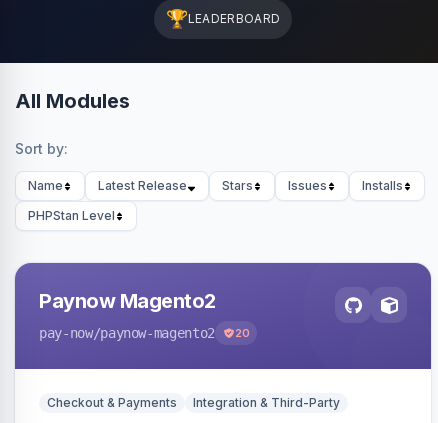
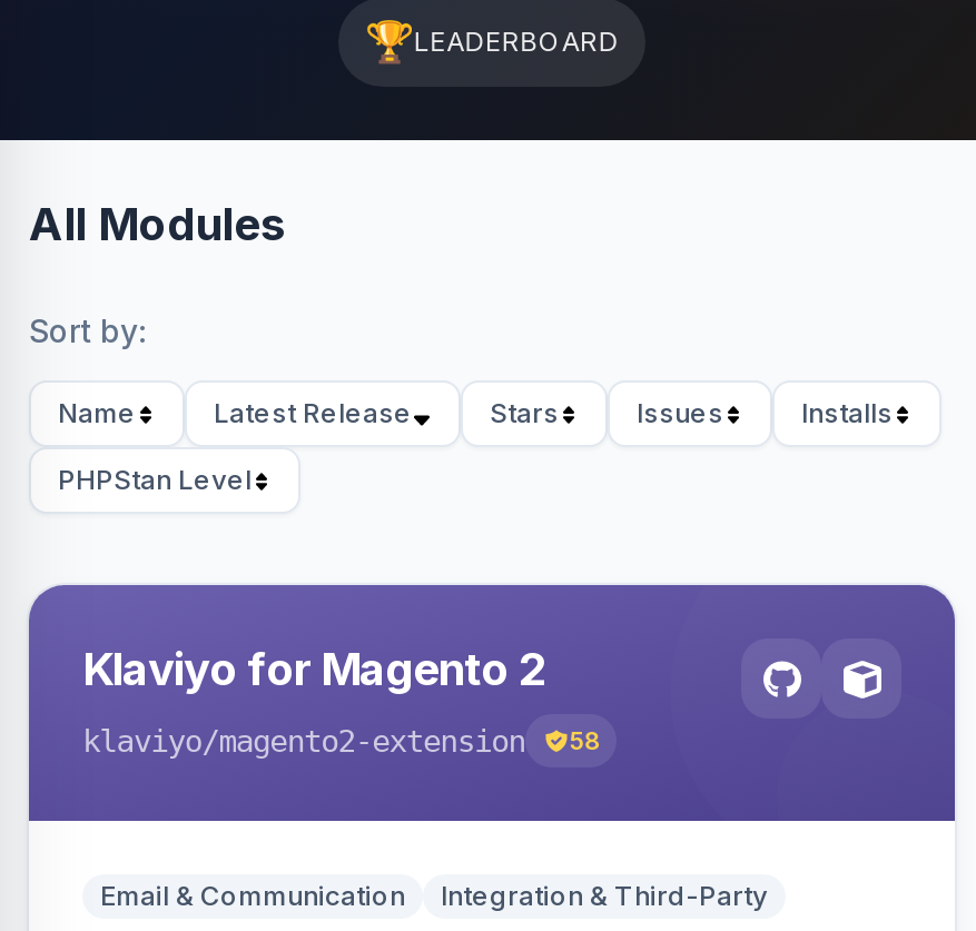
[39,289,215,313] Paynow Magento2 -> [82,643,544,696] Klaviyo for Magento 2
[39,325,249,341] pay-now/paynow-magento2 | 20 -> [82,723,599,759] klaviyo/magento2-extension | 58
[47,395,177,410] Checkout & Payments -> [100,879,405,912] Email & Communication

